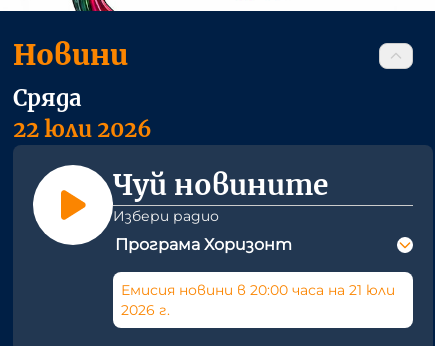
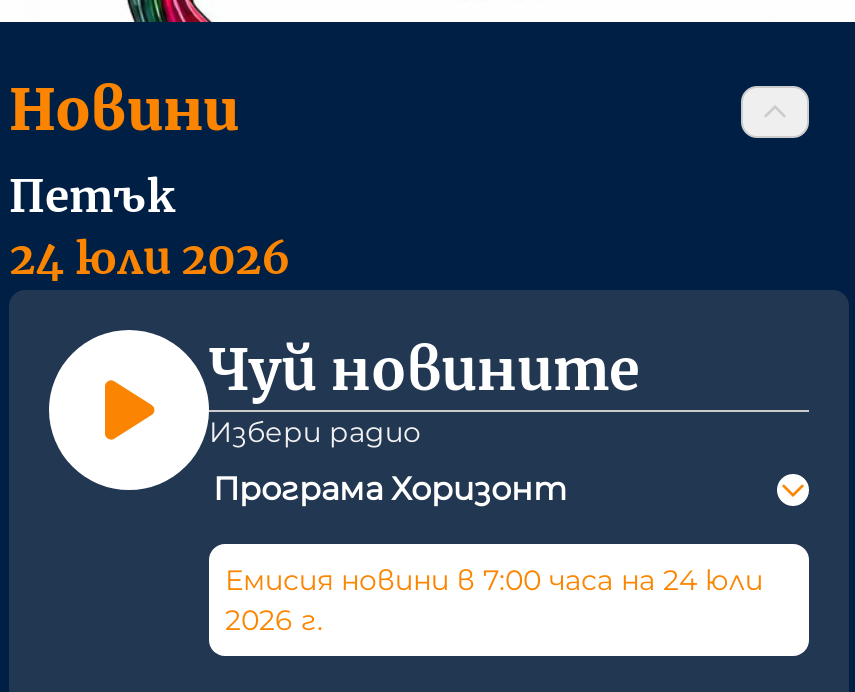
[13,84,152,143] Сряда | 22 юли 2026 -> [9,168,291,286] Петък | 24 юли 2026
[121,281,395,299] Емисия новини в 20:00 часа на 21 юли -> [225,562,763,598] Емисия новини в 7:00 часа на 24 юли

